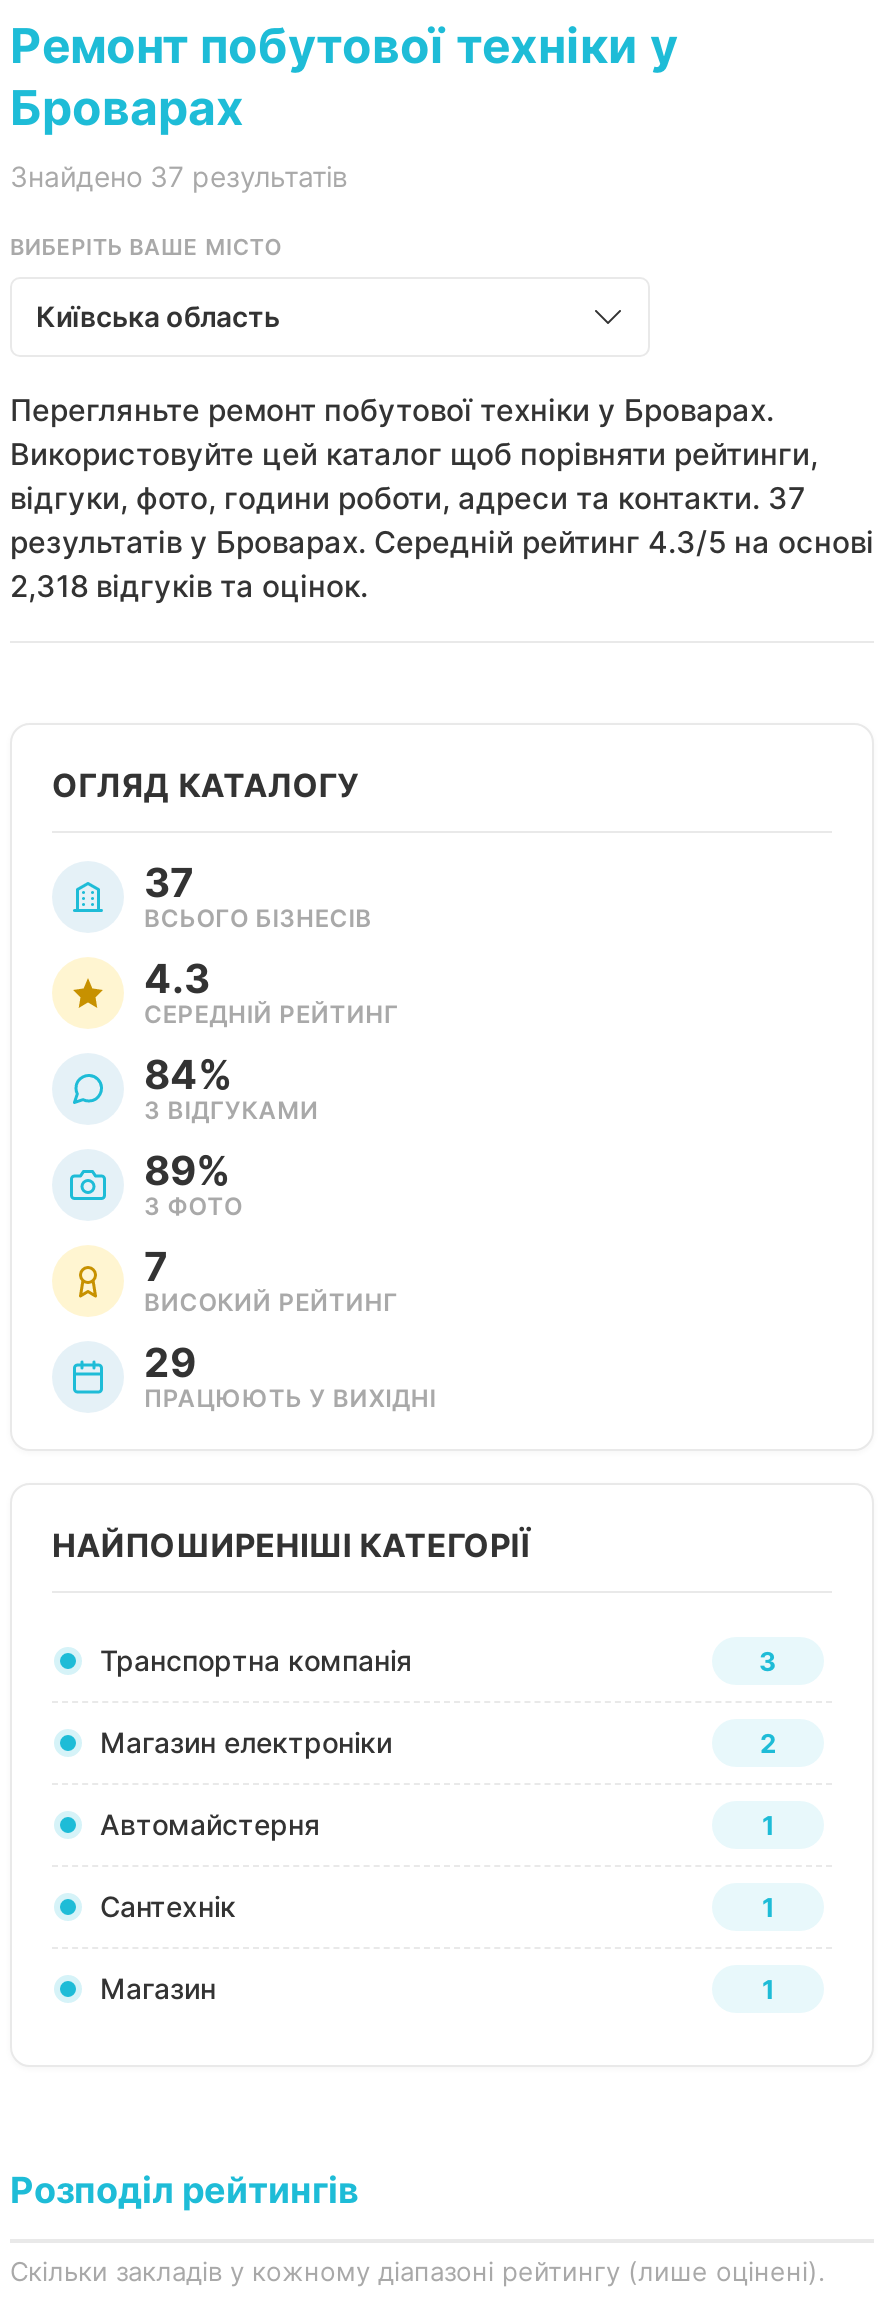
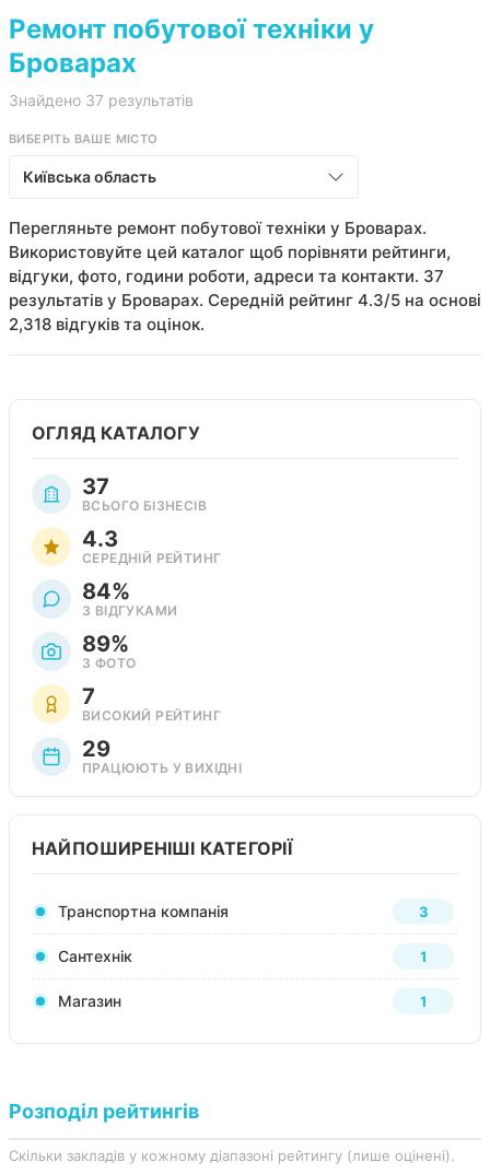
[100,1725,776,1841] Магазин електроніки | 2 | Автомайстерня | 1 -> none

